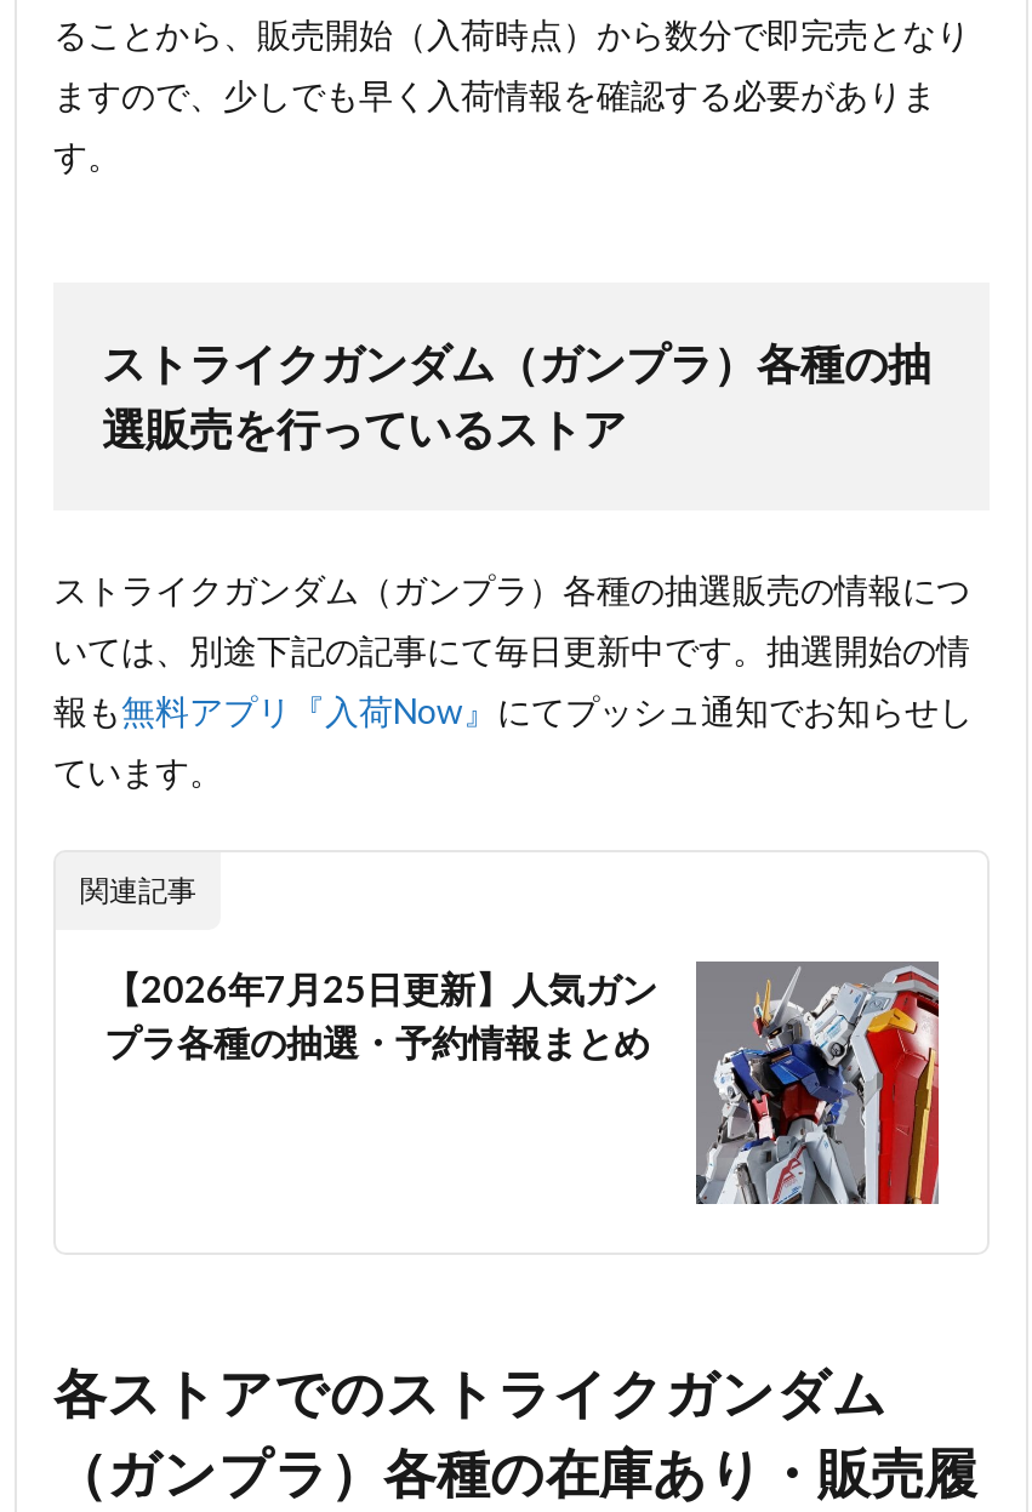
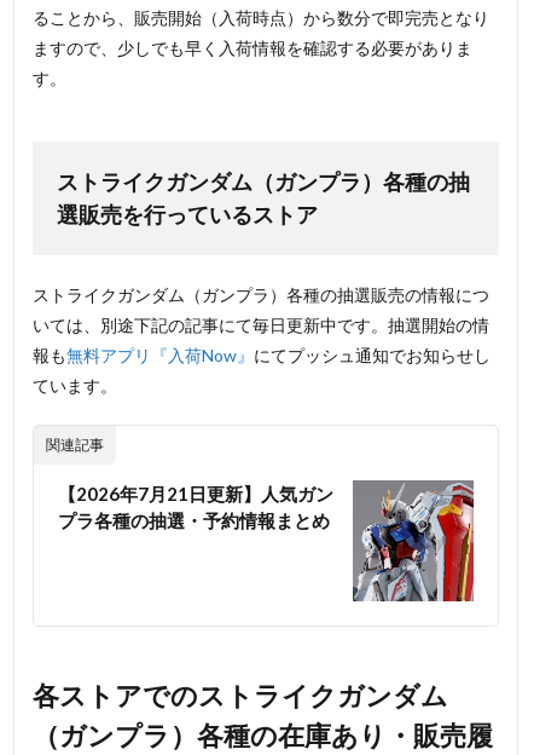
[104,966,657,1010] 【2026年7月25日更新】人気ガン -> [58,483,333,505] 【2026年7月21日更新】人気ガン

